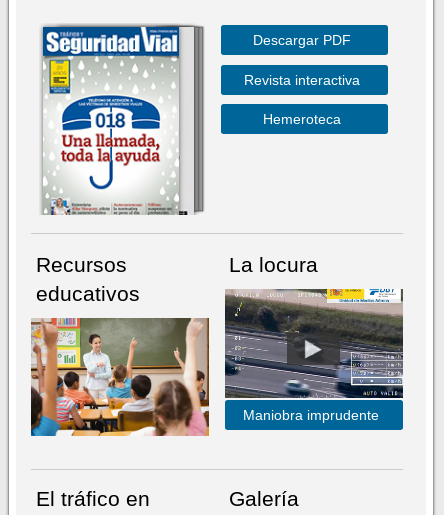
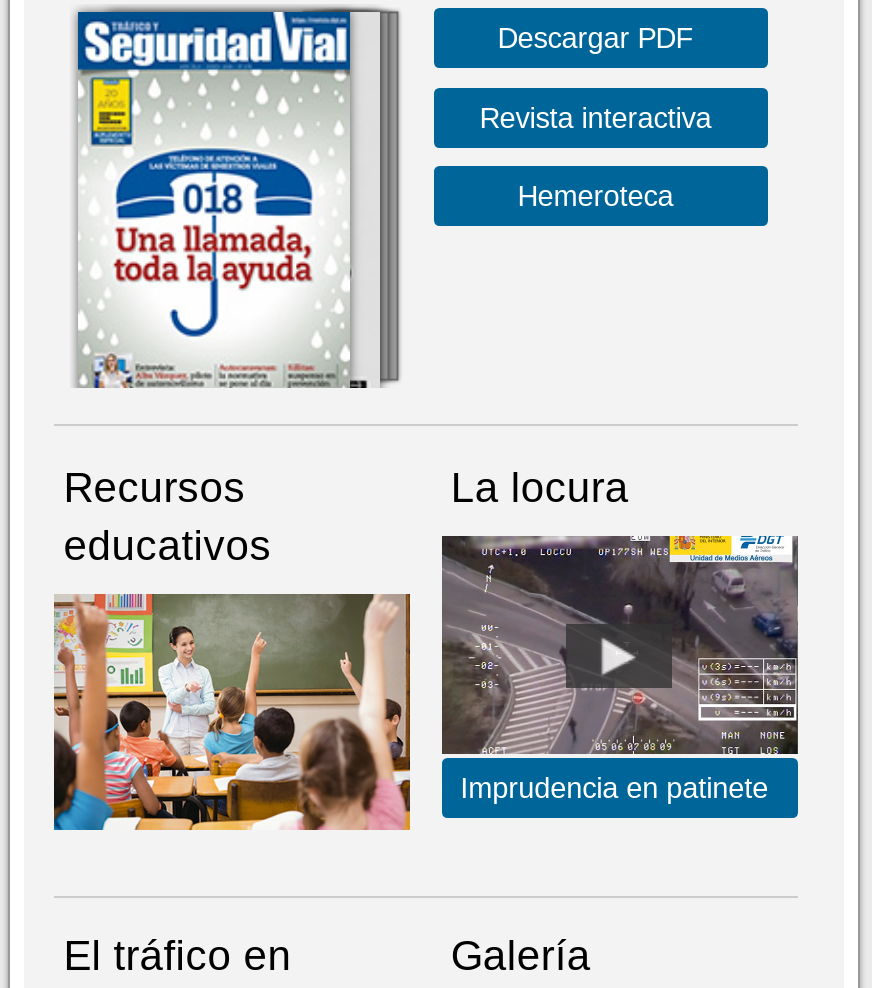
[225,288,403,423] [image] | Maniobra imprudente -> [442,534,798,804] [image] | Imprudencia en patinete

